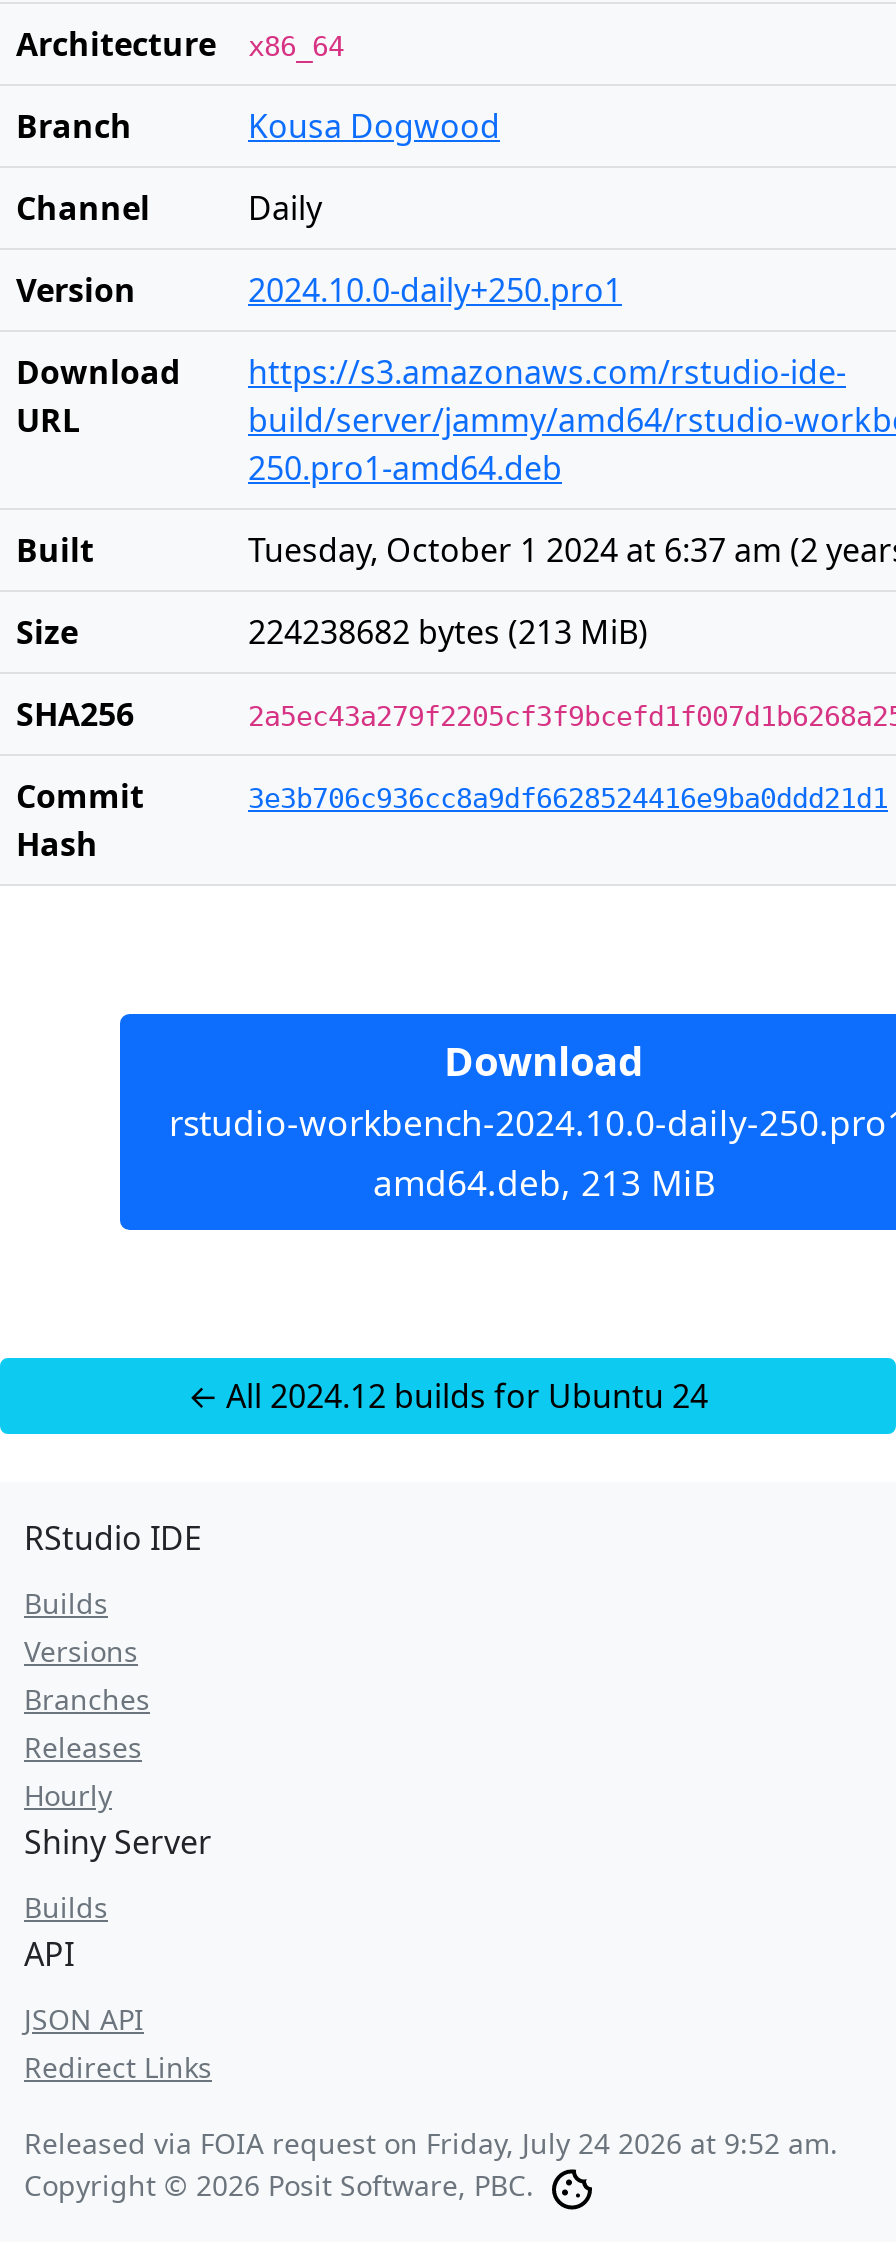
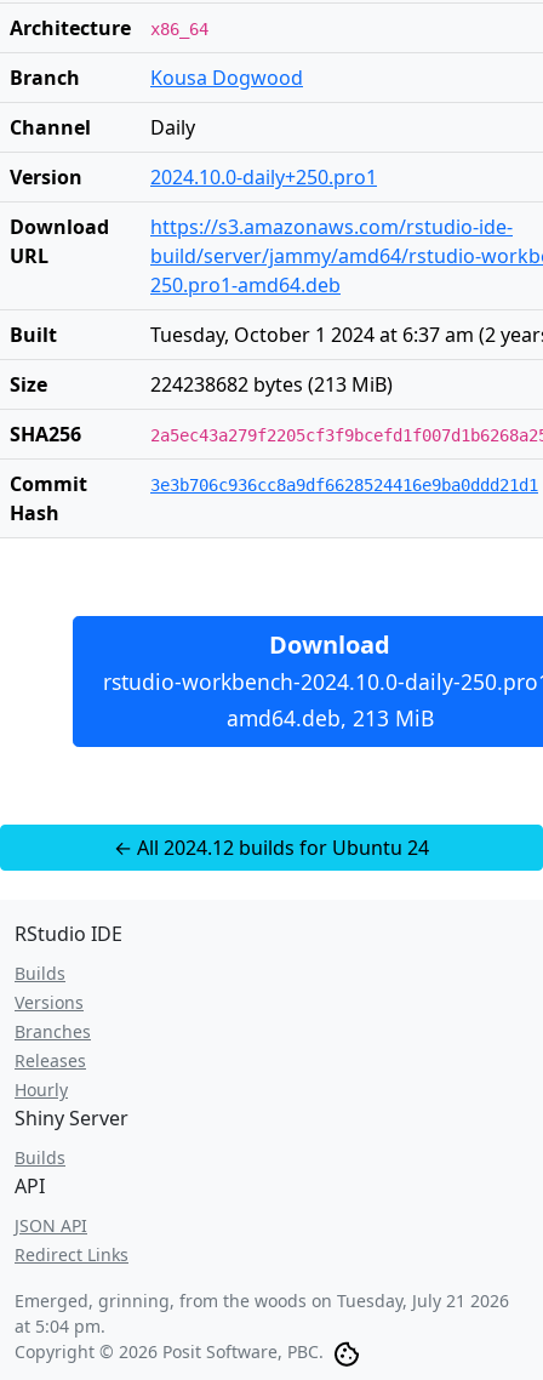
[24,2124,838,2162] Released via FOIA request on Friday, July 24 2026 at 9:52 am. -> [15,1289,509,1338] Emerged, grinning, from the woods on Tuesday, July 21 2026 | at 5:04 pm.

